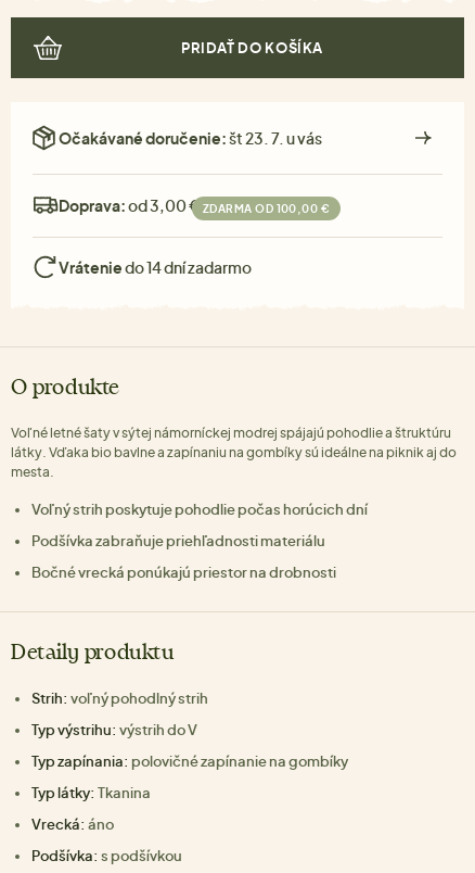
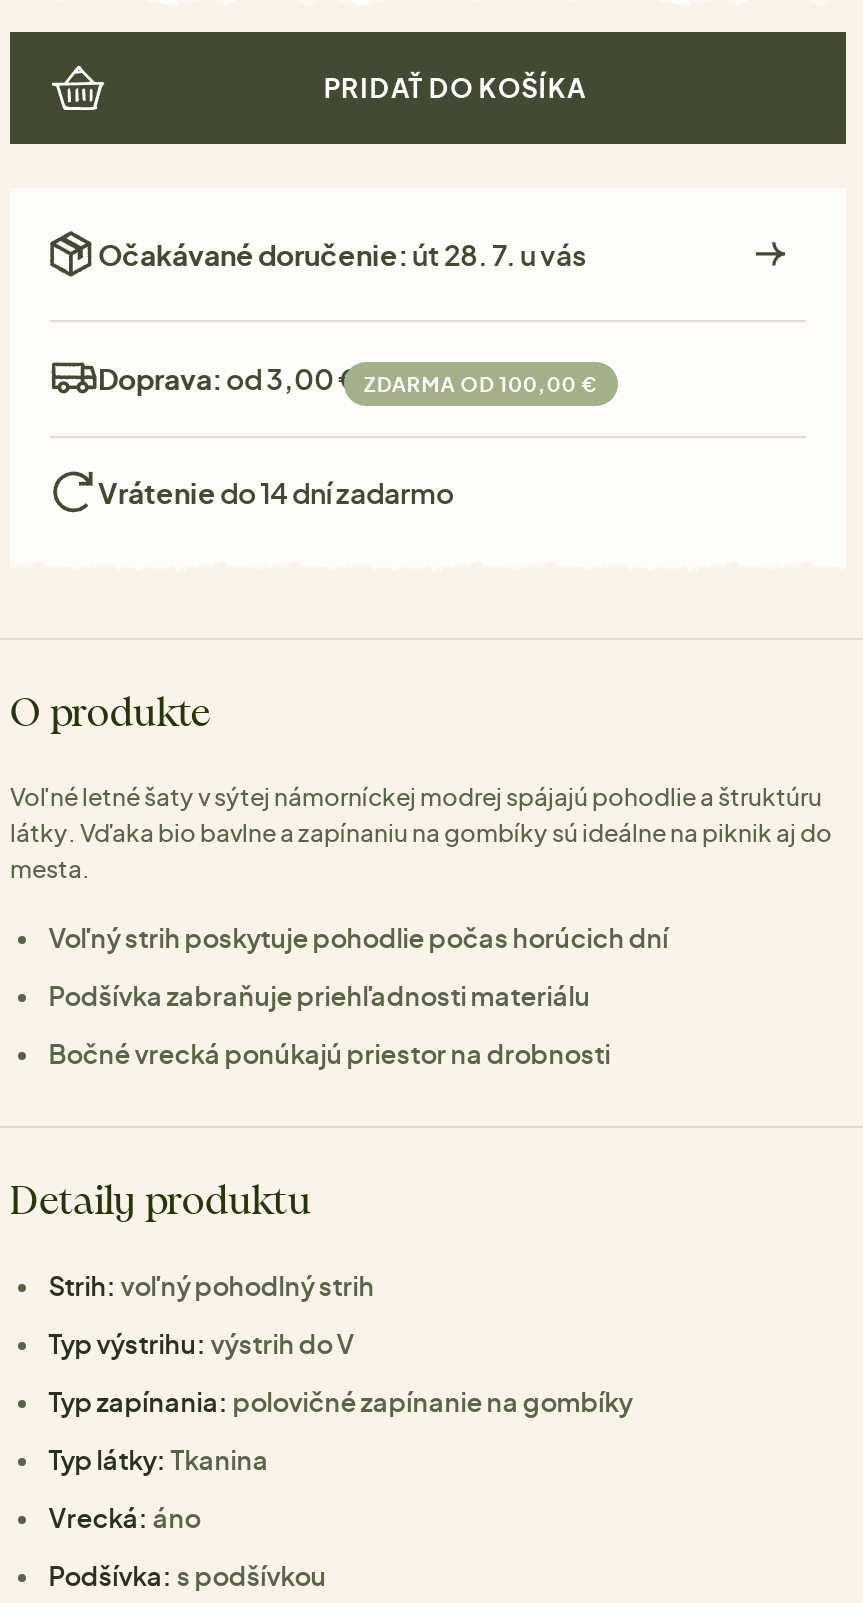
[59,128,322,147] Očakávané doručenie: št 23. 7. u vás -> [98,235,586,271] Očakávané doručenie: út 28. 7. u vás

